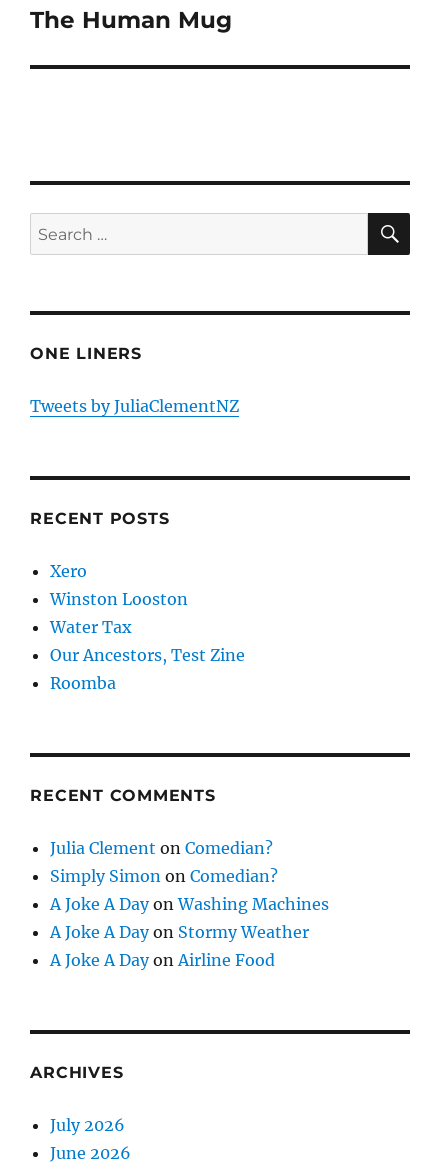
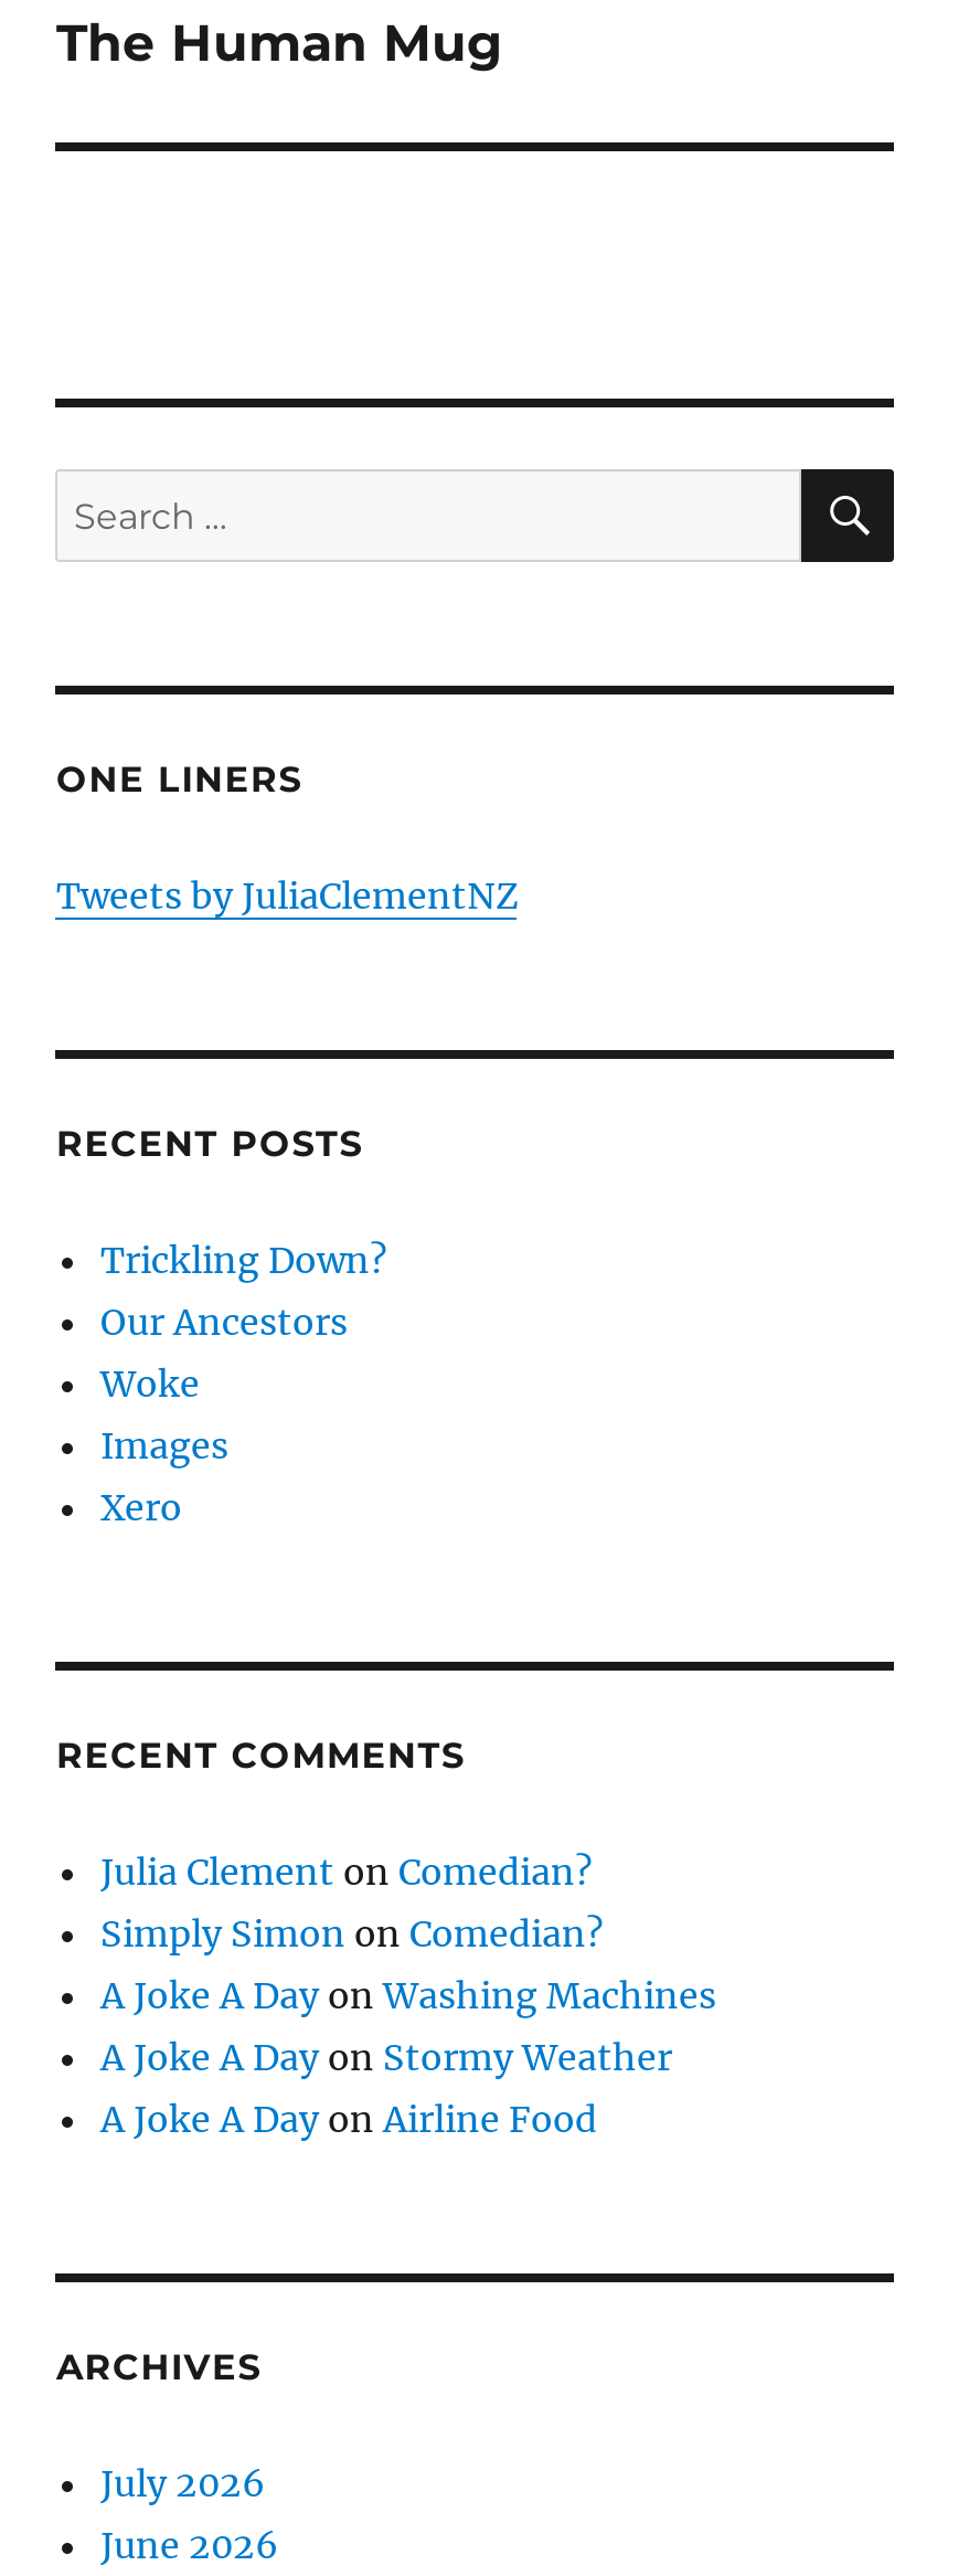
none -> [100,1237,387,1467] Trickling Down? | Our Ancestors | Woke | Images
moved [50,561,87,581] -> [100,1484,182,1529]: Xero
[50,589,245,693] Winston Looston | Water Tax | Our Ancestors, Test Zine | Roomba -> none

